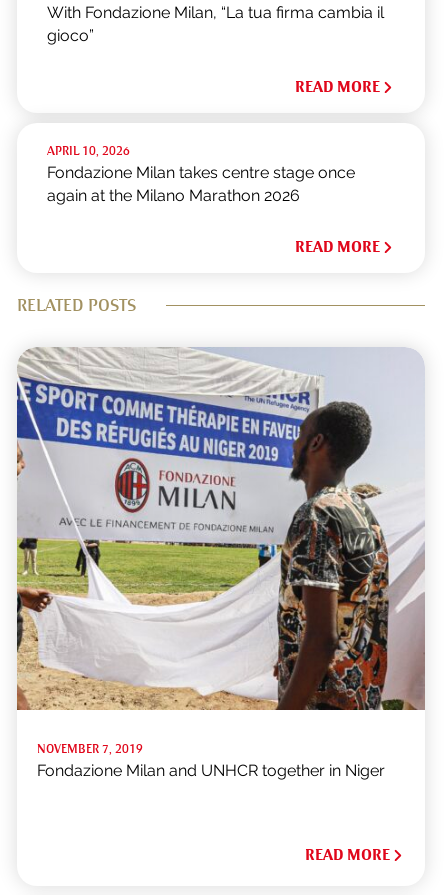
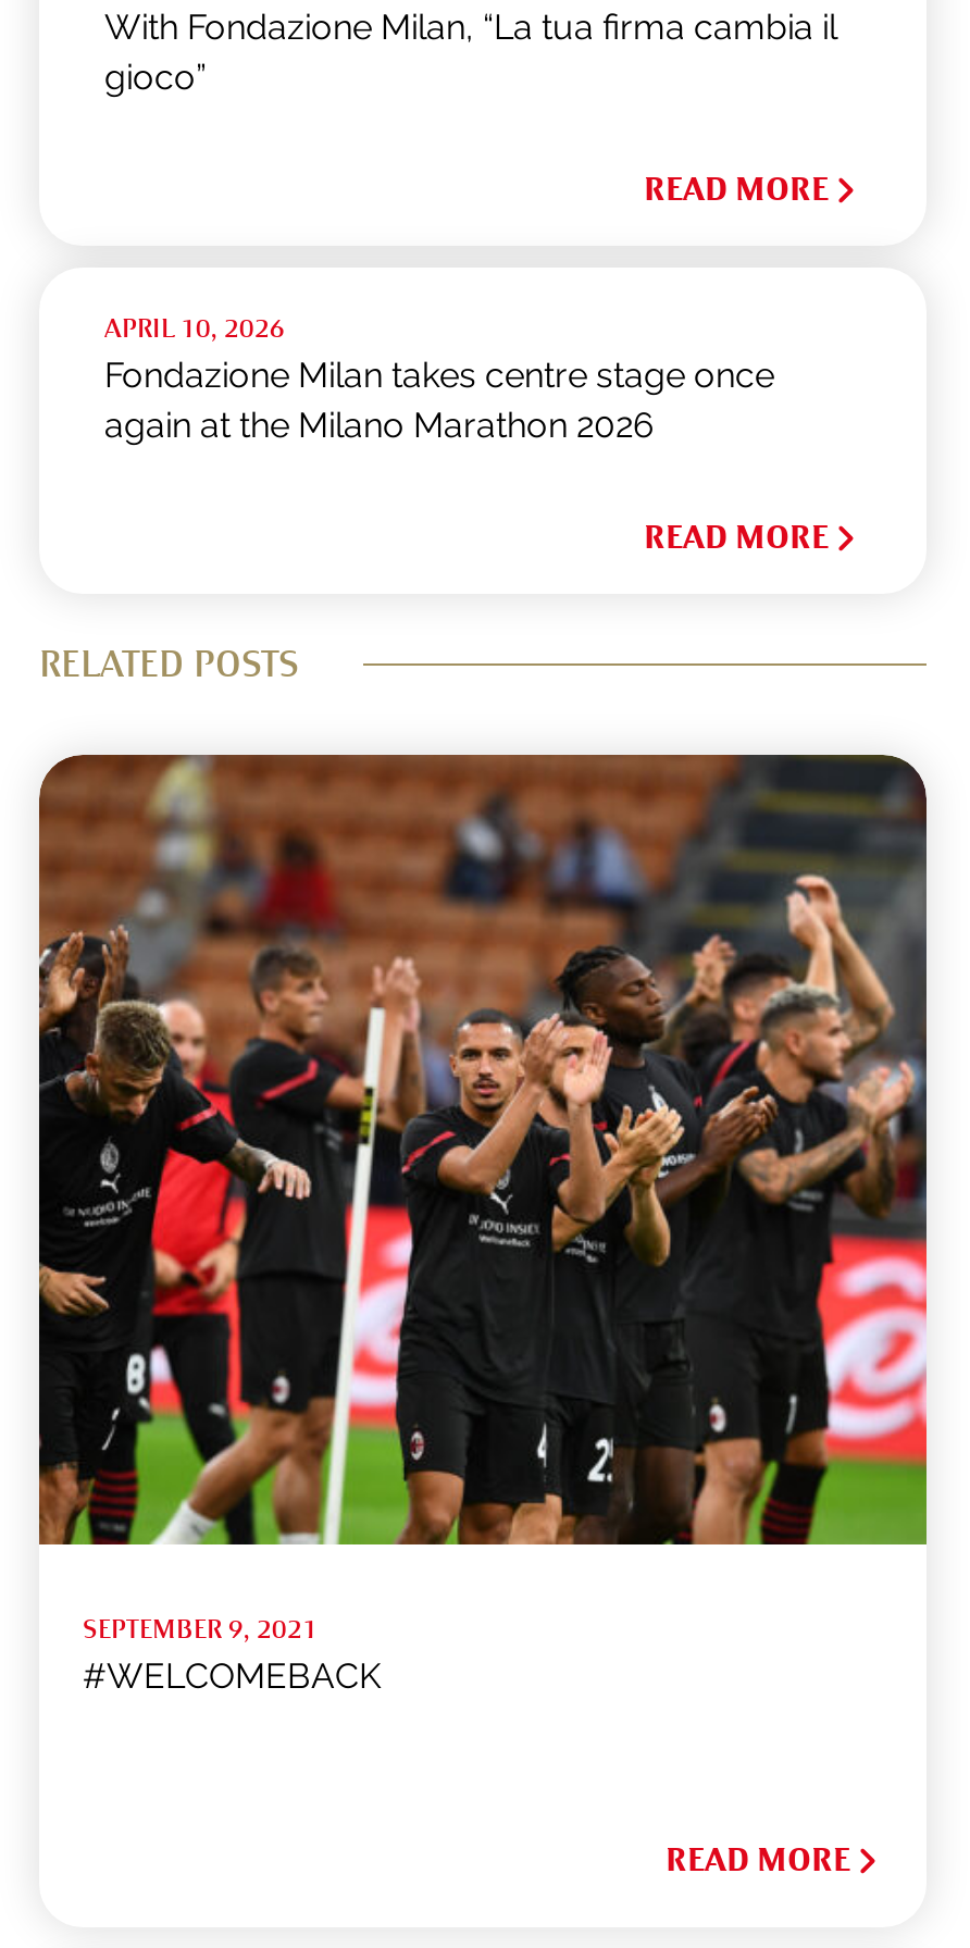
[16,347,426,780] [image] | NOVEMBER 7, 2019 | Fondazione Milan and UNHCR together in Niger -> [37,753,929,1697] [image] | SEPTEMBER 9, 2021 | #WELCOMEBACK

